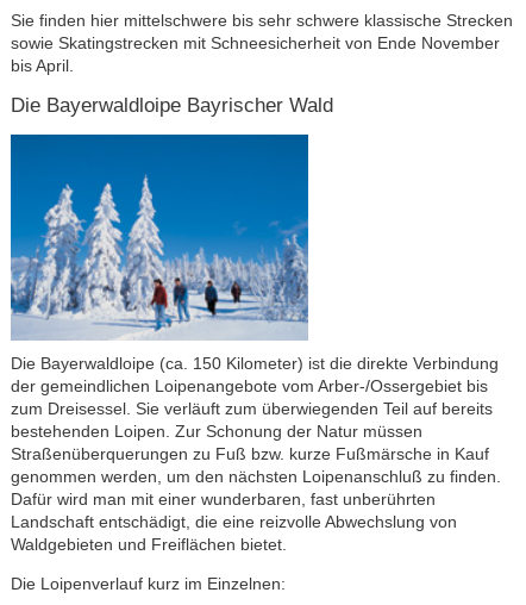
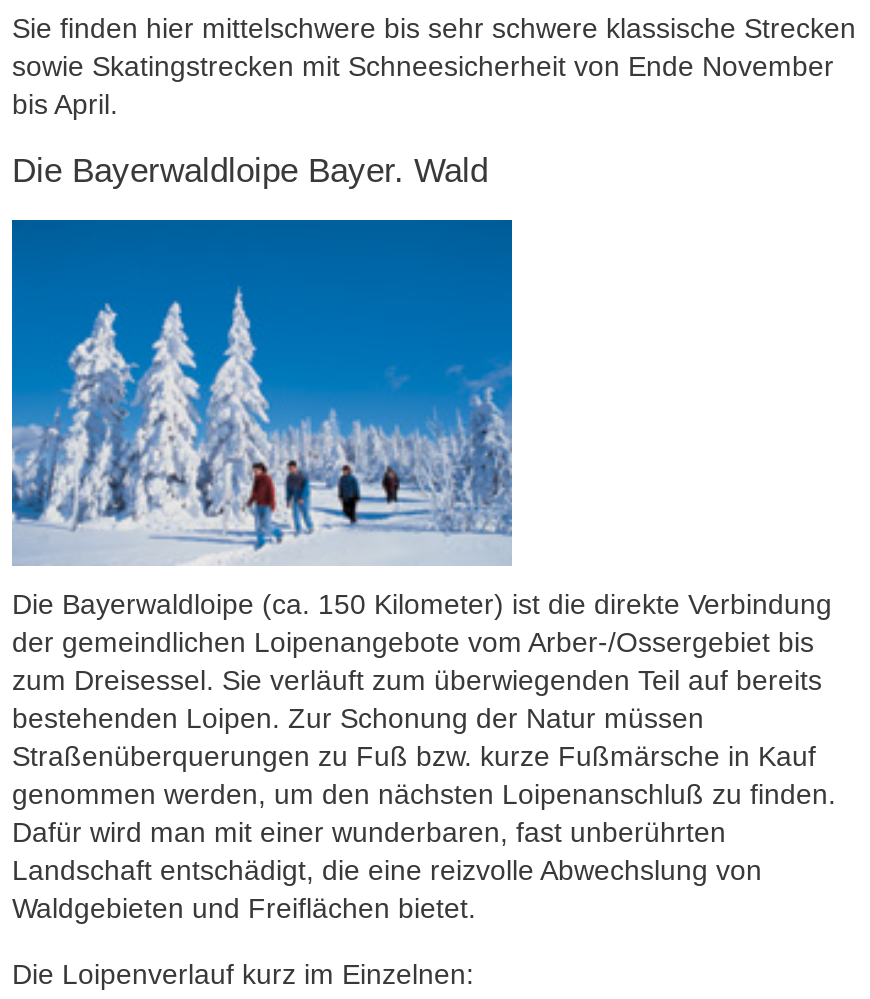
[11,94,333,116] Die Bayerwaldloipe Bayrischer Wald -> [12,152,488,190] Die Bayerwaldloipe Bayer. Wald

